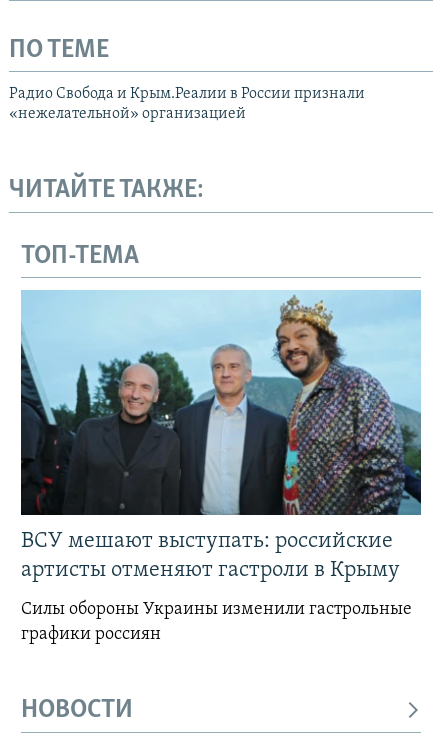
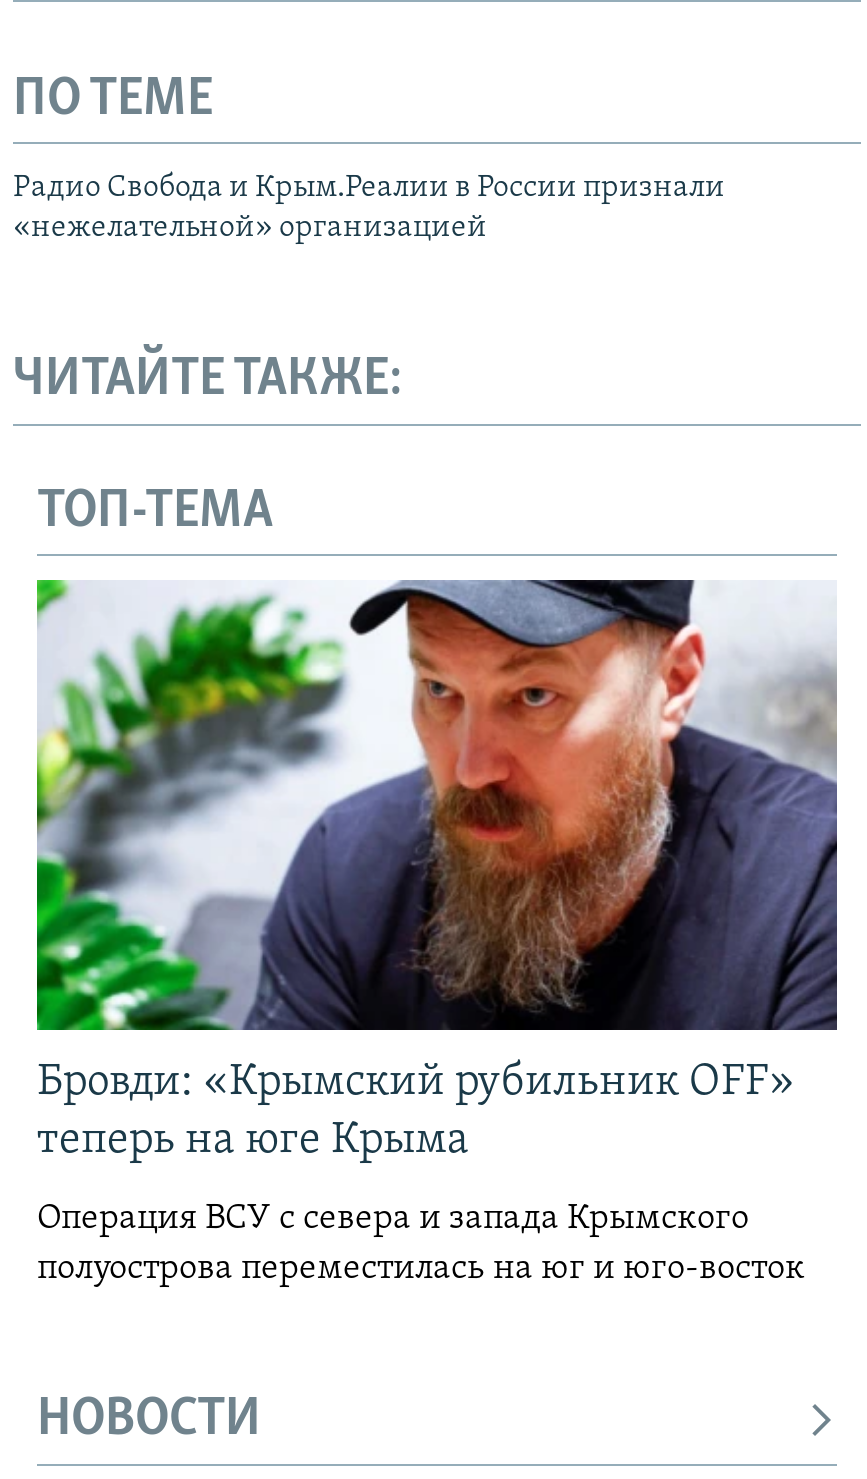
[20,290,422,582] [image] | ВСУ мешают выступать: российские | артисты отменяют гастроли в Крыму -> [35,578,839,1165] [image] | Бровди: «Крымский рубильник OFF» | теперь на юге Крыма
[21,600,412,644] Силы обороны Украины изменили гастрольные | графики россиян -> [37,1201,805,1289] Операция ВСУ с севера и запада Крымского | полуострова переместилась на юг и юго-восток

